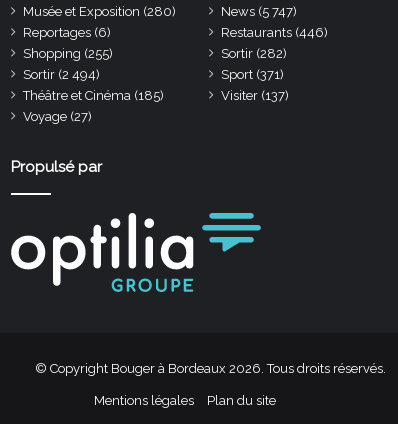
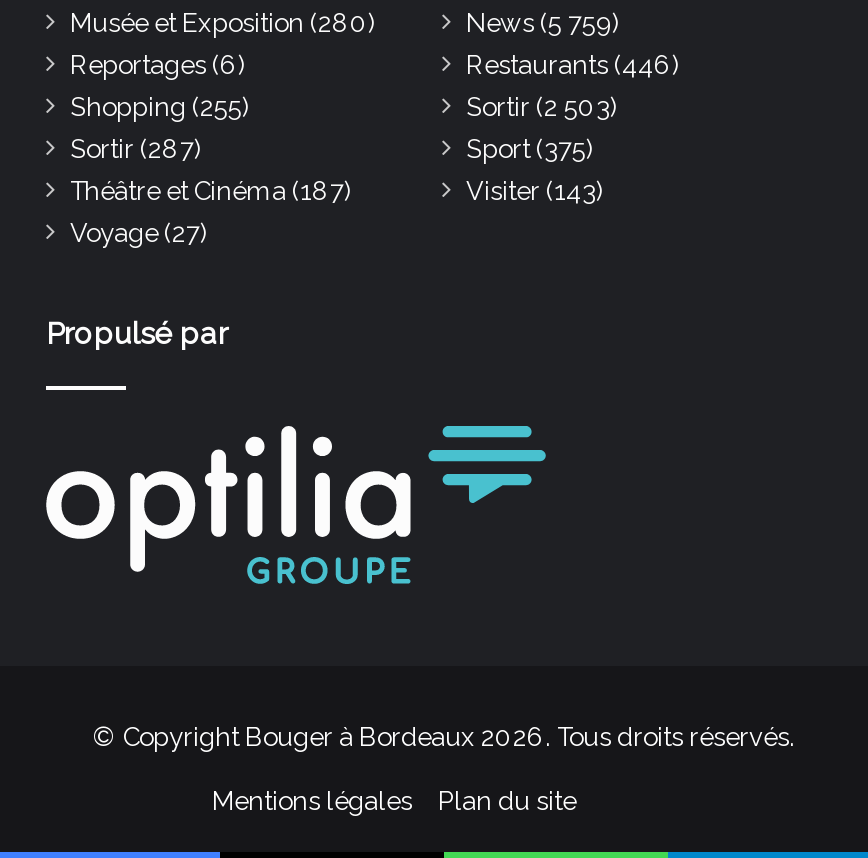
[221,4,297,19] News (5 747) -> [466,8,620,38] News (5 759)
[23,46,289,103] Sortir (282) | Sortir (2 494) | Sport (371) | Théâtre et Cinéma (185) | Visiter (137) -> [70,92,618,206] Sortir (2 503) | Sortir (287) | Sport (375) | Théâtre et Cinéma (187) | Visiter (143)

